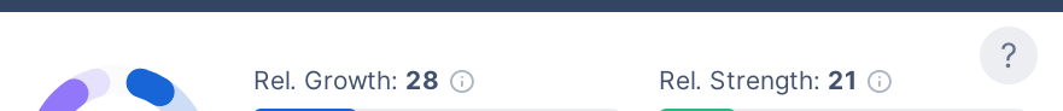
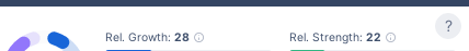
[659,66,857,98] Rel. Strength: 21 -> [289,31,381,45] Rel. Strength: 22

